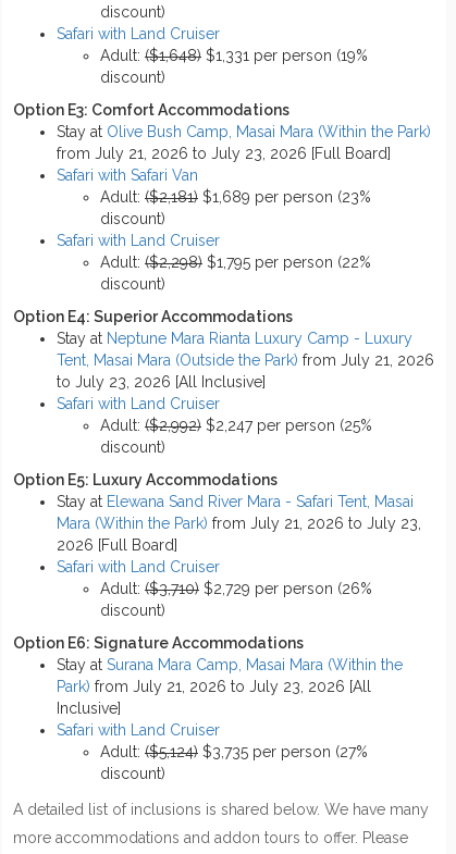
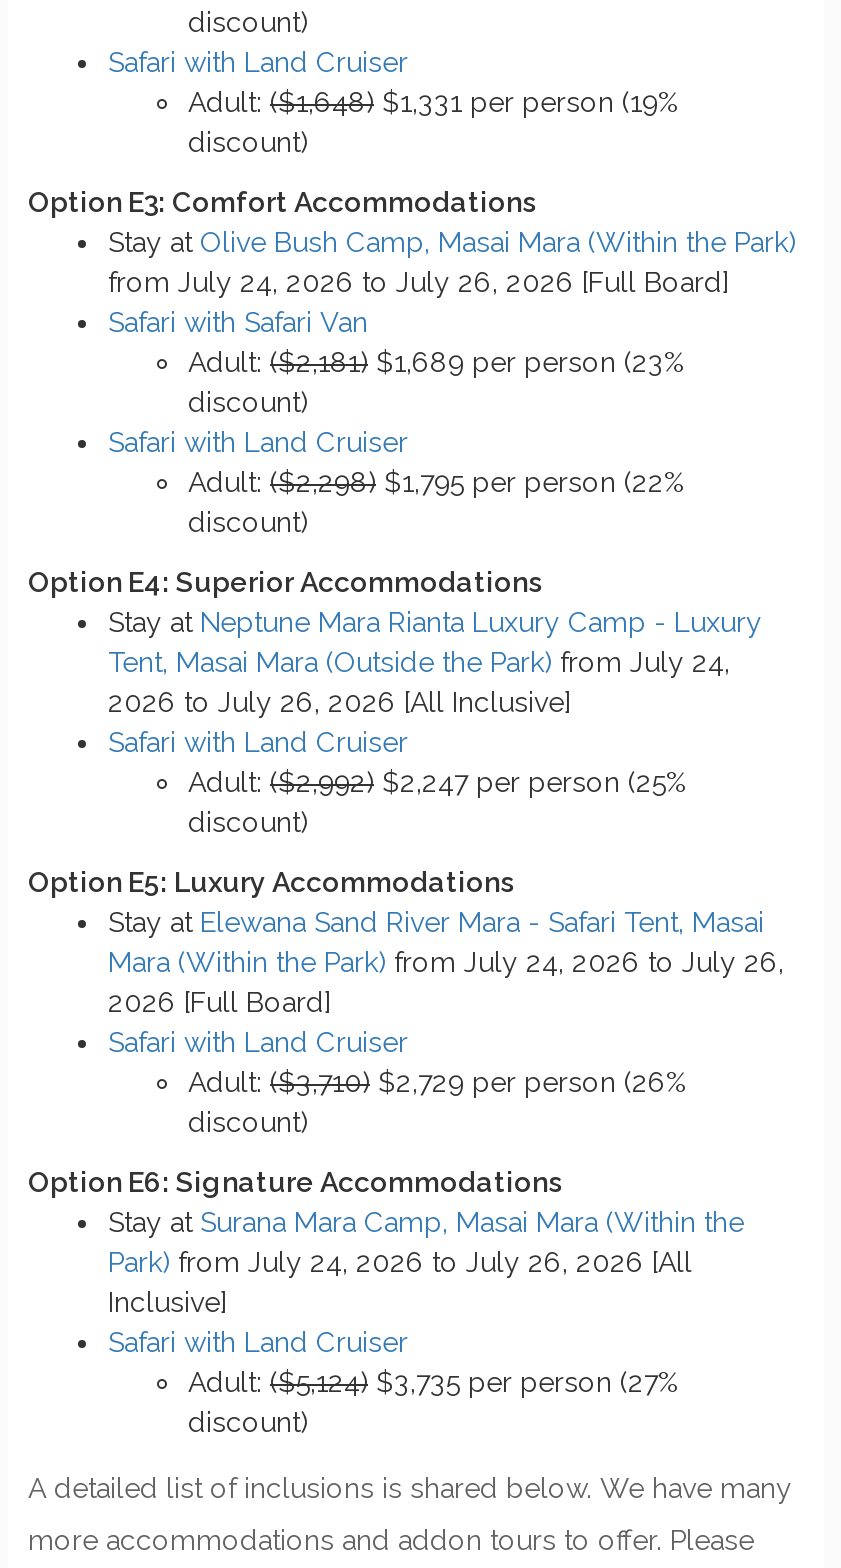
[57,145,391,162] from July 21, 2026 to July 23, 2026 [Full Board] -> [108,266,728,298] from July 24, 2026 to July 26, 2026 [Full Board]
[57,351,434,390] Tent, Masai Mara (Outside the Park) from July 21, 2026 | to July 23, 2026 [All Inclusive] -> [108,646,730,718] Tent, Masai Mara (Outside the Park) from July 24, | 2026 to July 26, 2026 [All Inclusive]
[57,514,421,532] Mara (Within the Park) from July 21, 2026 to July 23, -> [108,946,784,978] Mara (Within the Park) from July 24, 2026 to July 26,
[57,678,371,695] Park) from July 21, 2026 to July 23, 2026 [All -> [108,1246,692,1278] Park) from July 24, 2026 to July 26, 2026 [All

